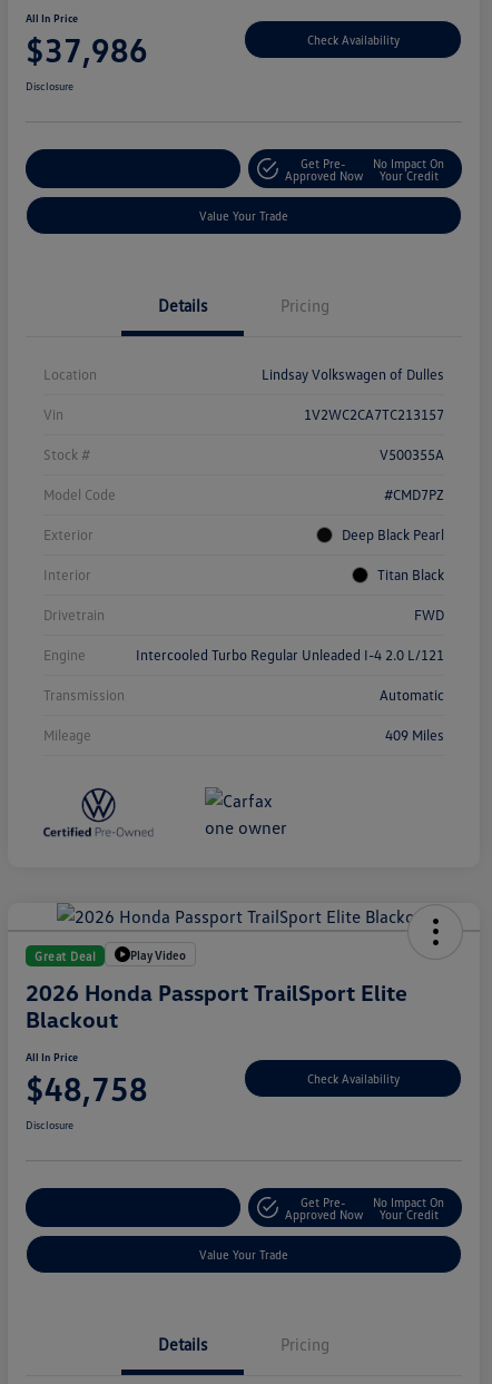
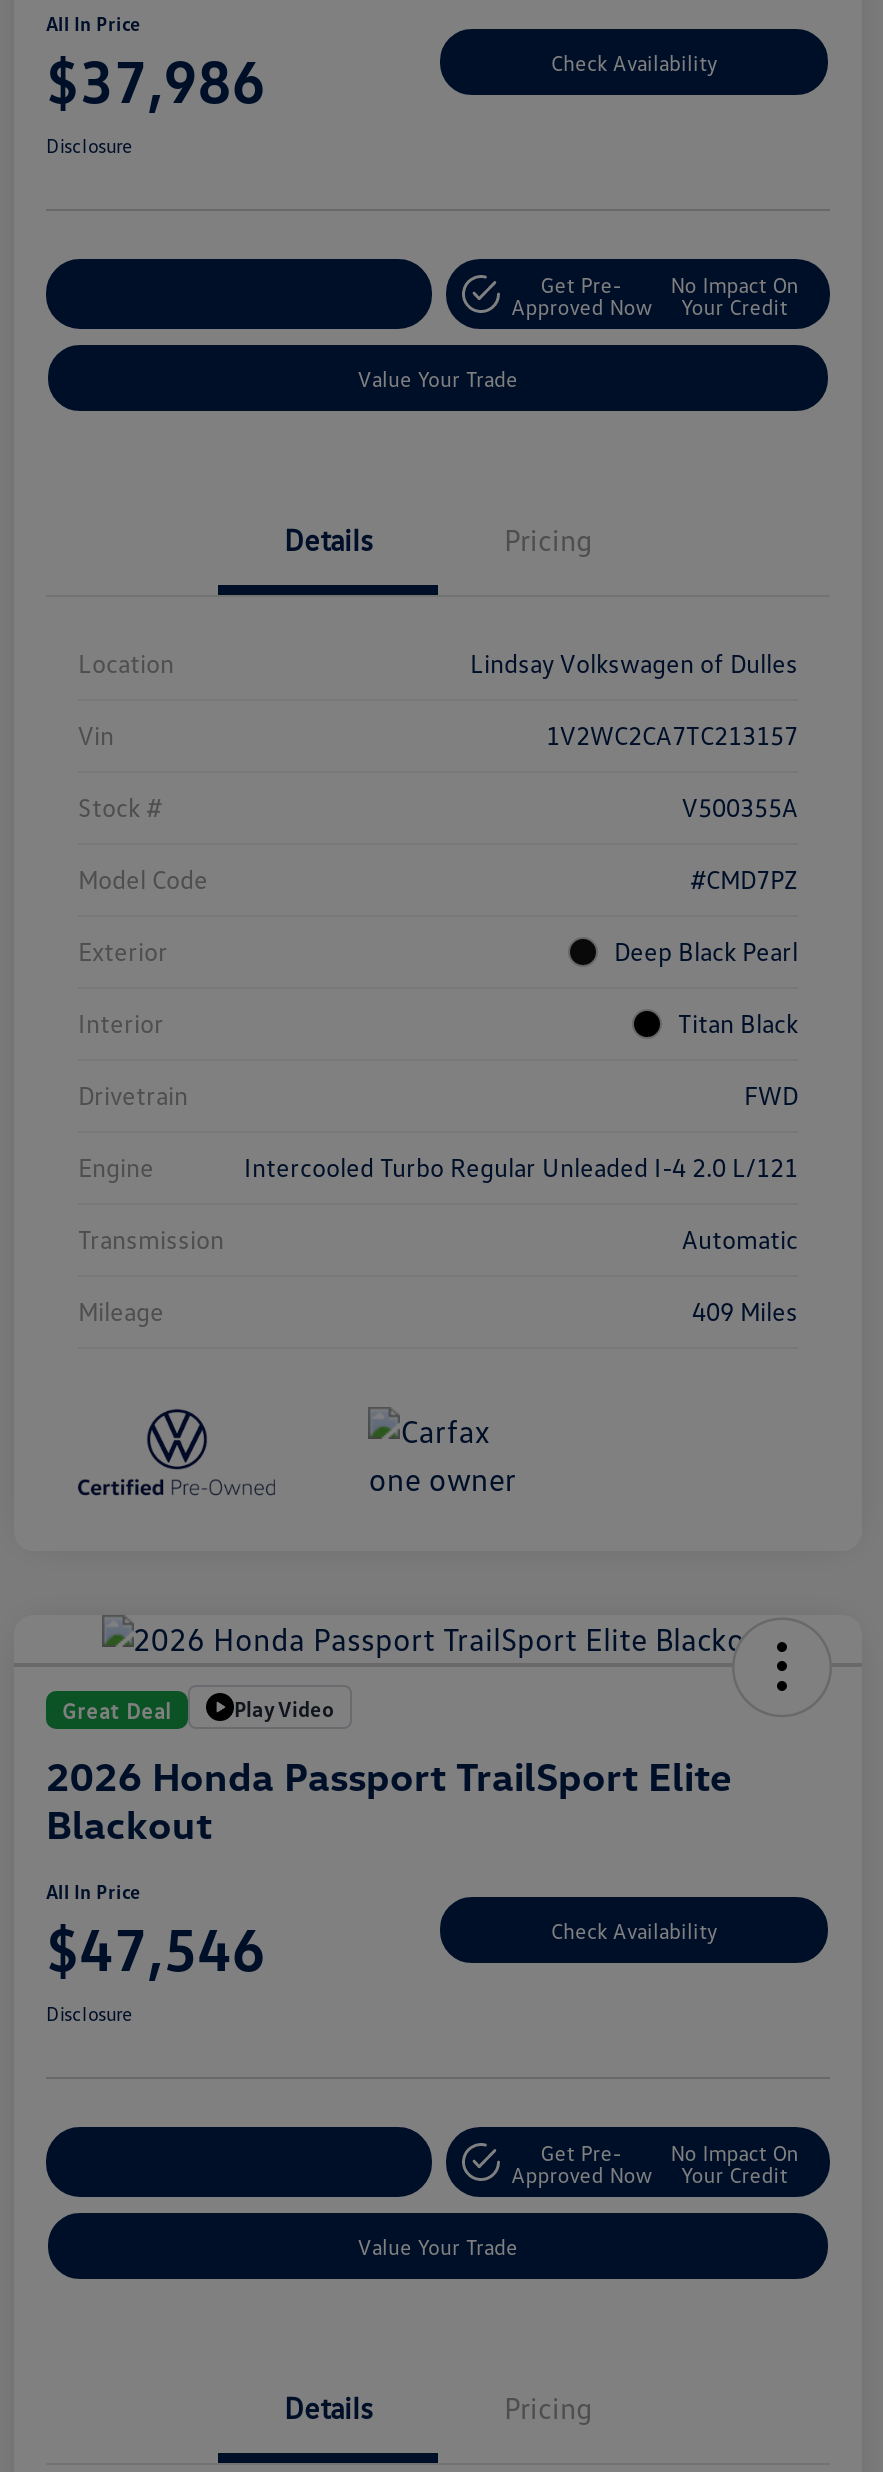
[26,1068,148,1109] $48,758 -> [46,1911,266,1985] $47,546

